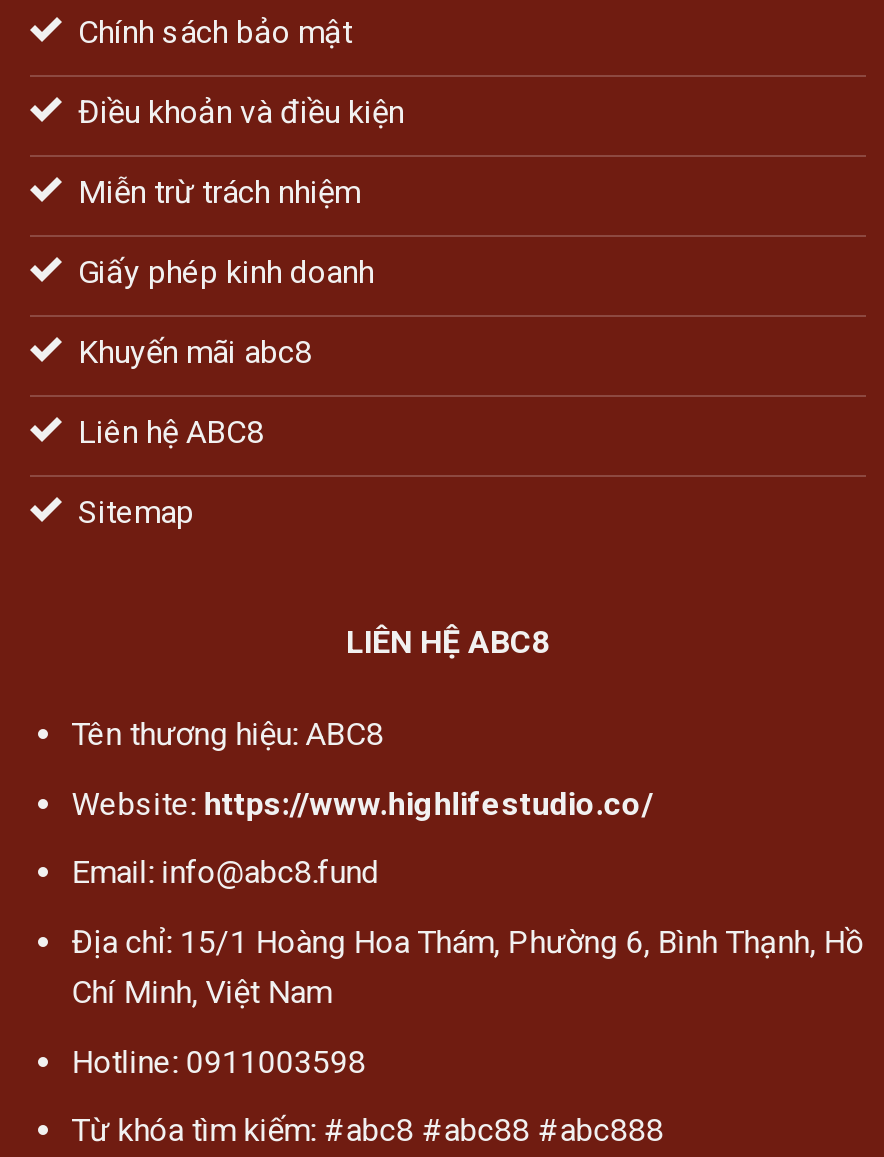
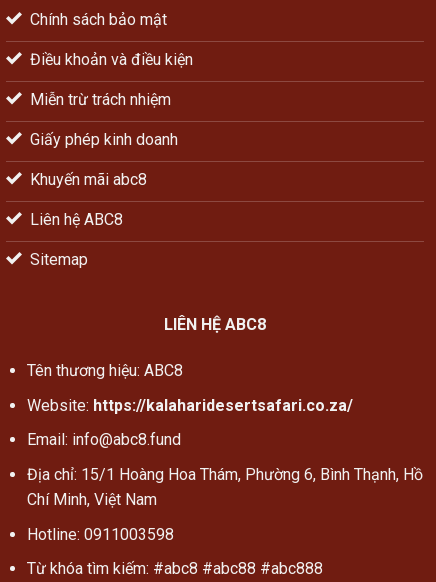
[72,784,654,822] Website: https://www.highlifestudio.co/ -> [27,396,353,415] Website: https://kalaharidesertsafari.co.za/

